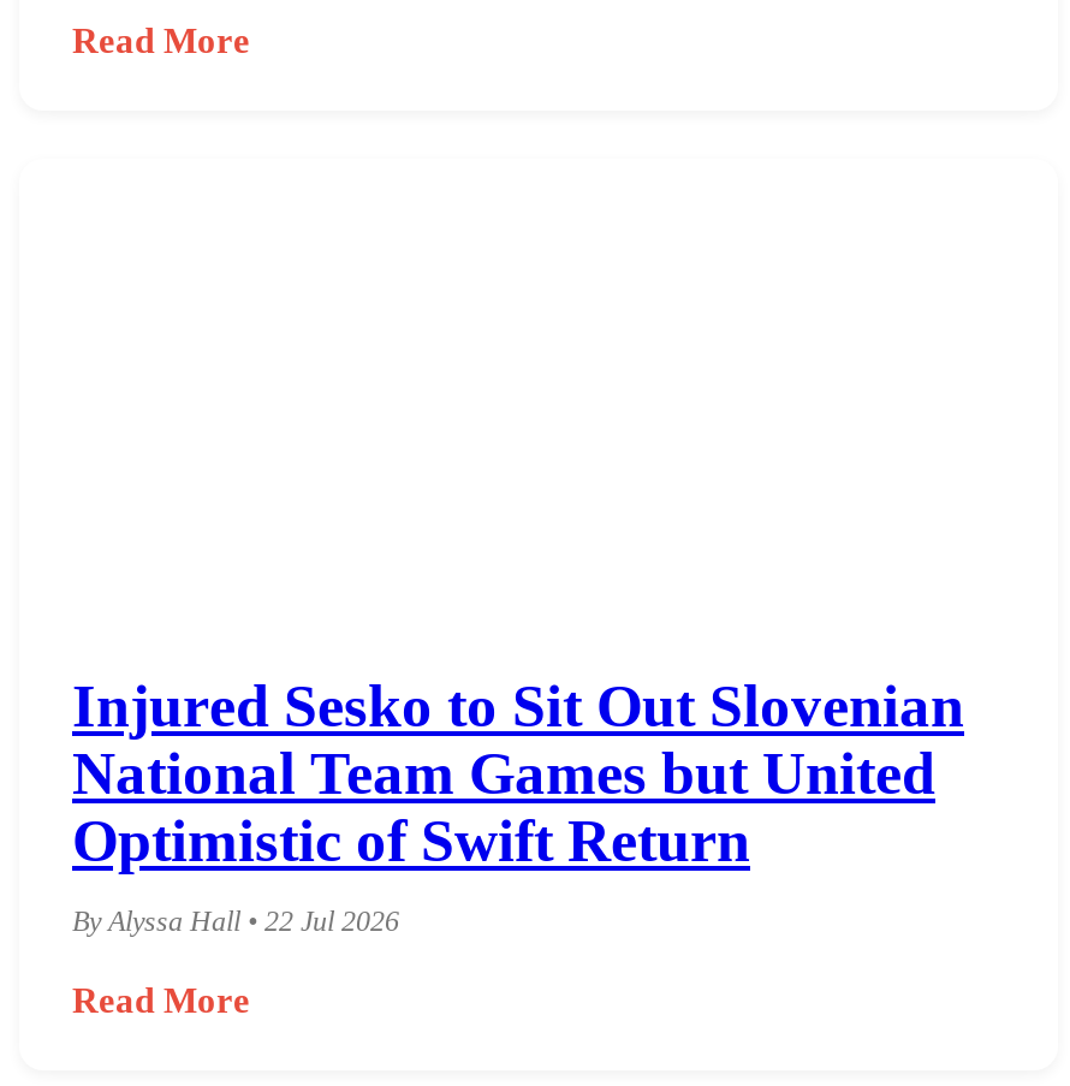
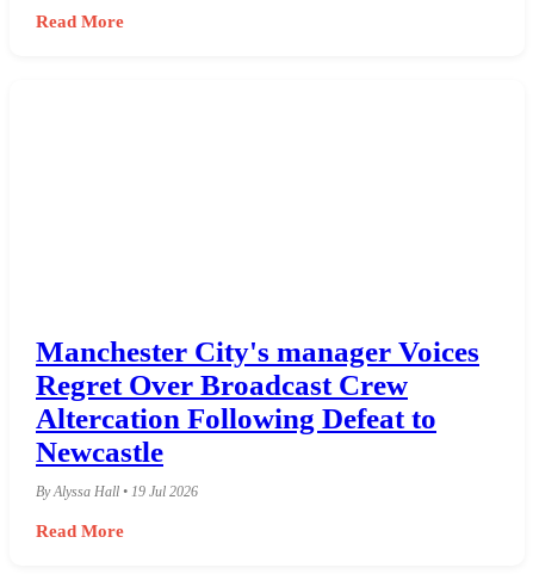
[72,675,964,874] Injured Sesko to Sit Out Slovenian | National Team Games but United | Optimistic of Swift Return -> [36,336,479,468] Manchester City's manager Voices | Regret Over Broadcast Crew | Altercation Following Defeat to | Newcastle
[72,906,399,939] By Alyssa Hall • 22 Jul 2026 -> [36,484,198,501] By Alyssa Hall • 19 Jul 2026

